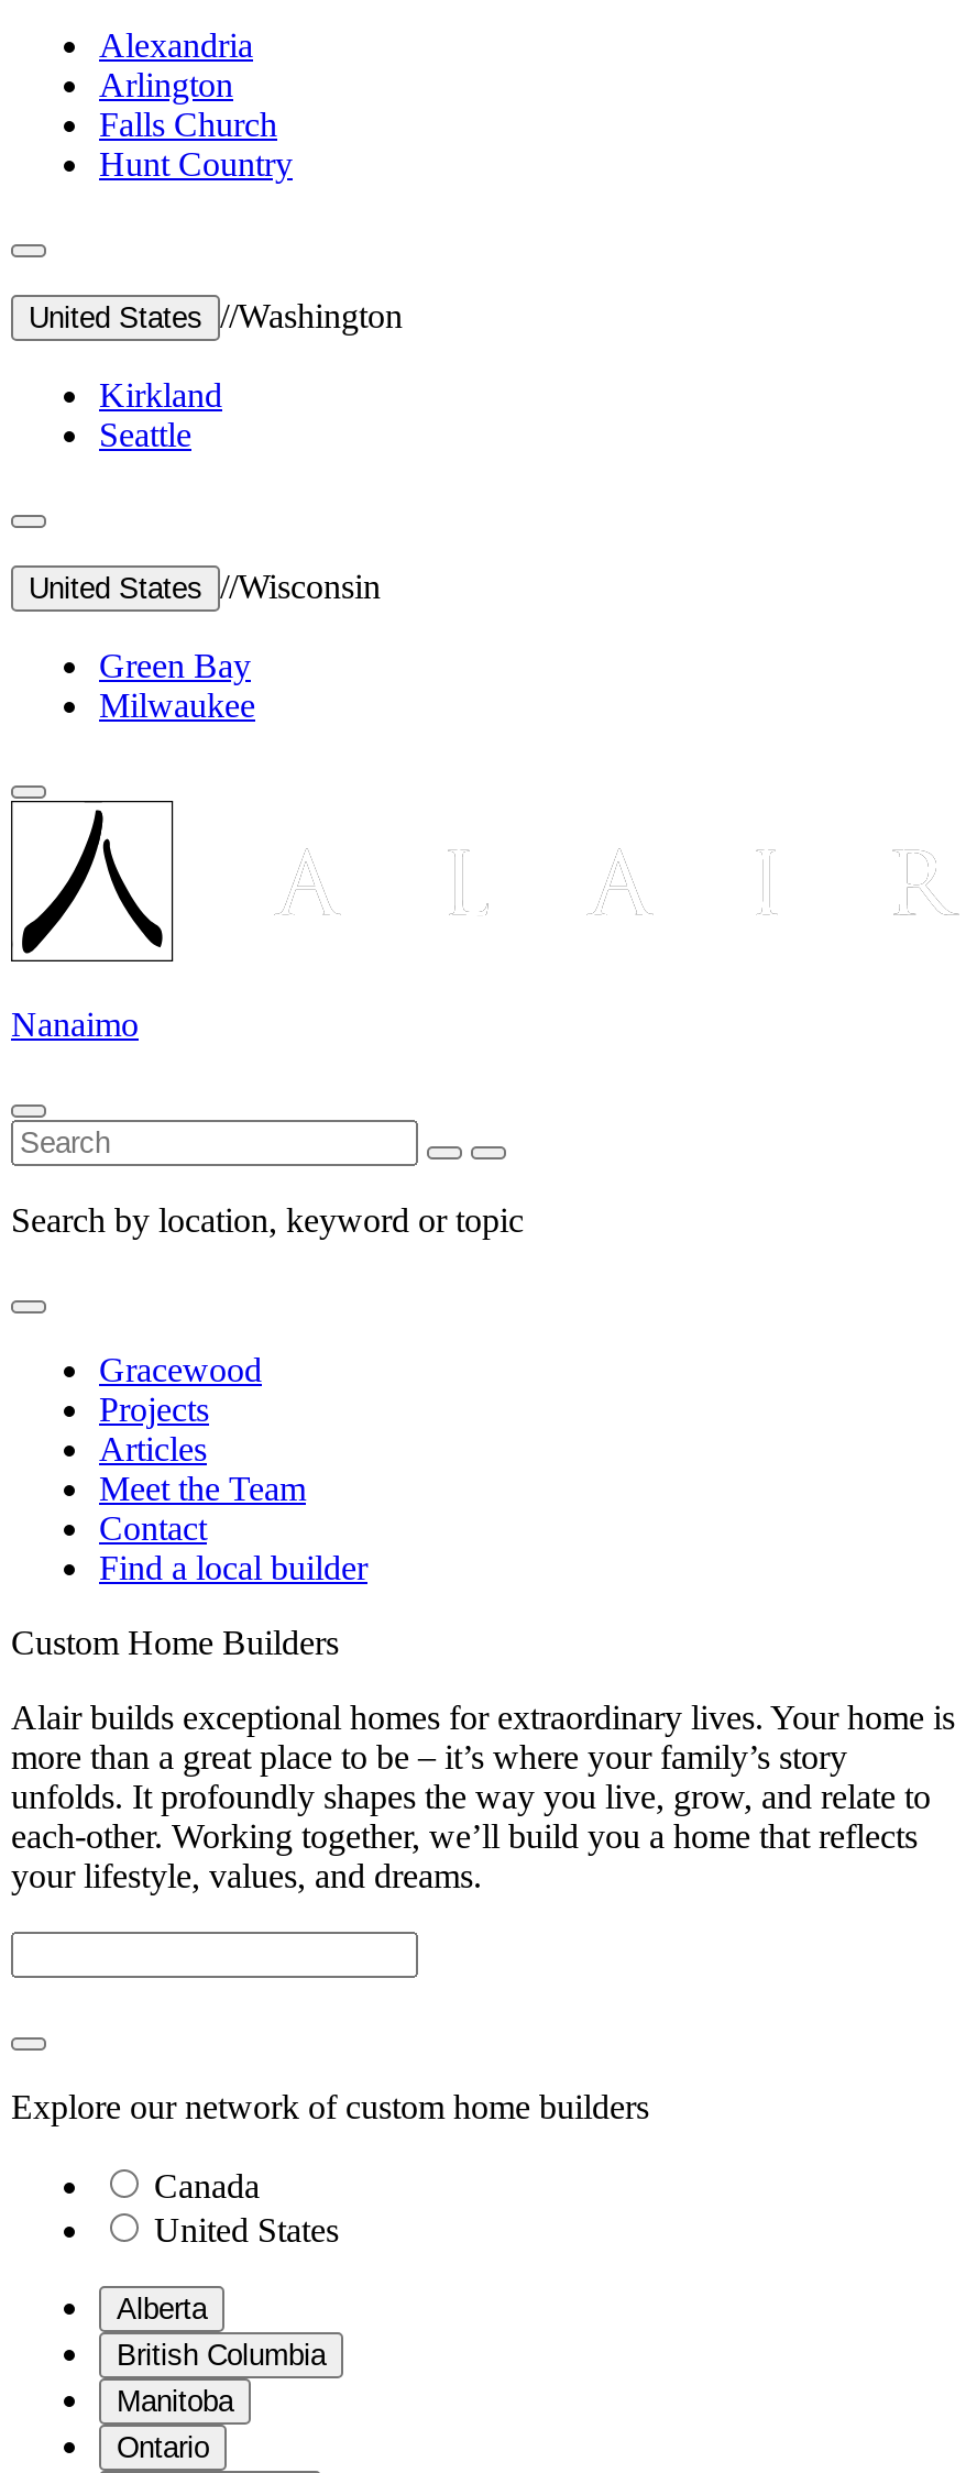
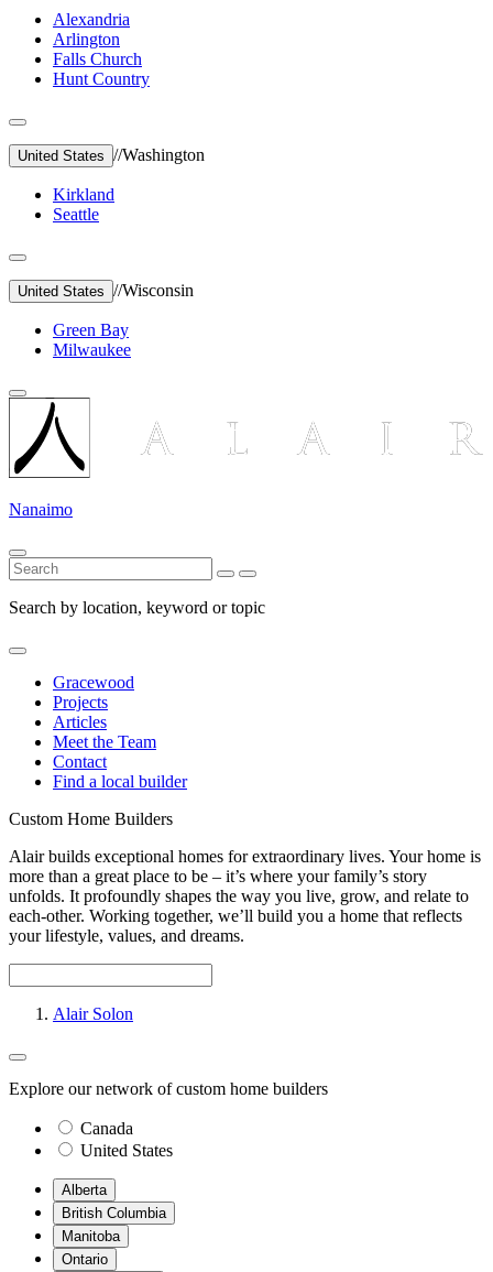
none -> [53,1005,133,1023] Alair Solon

